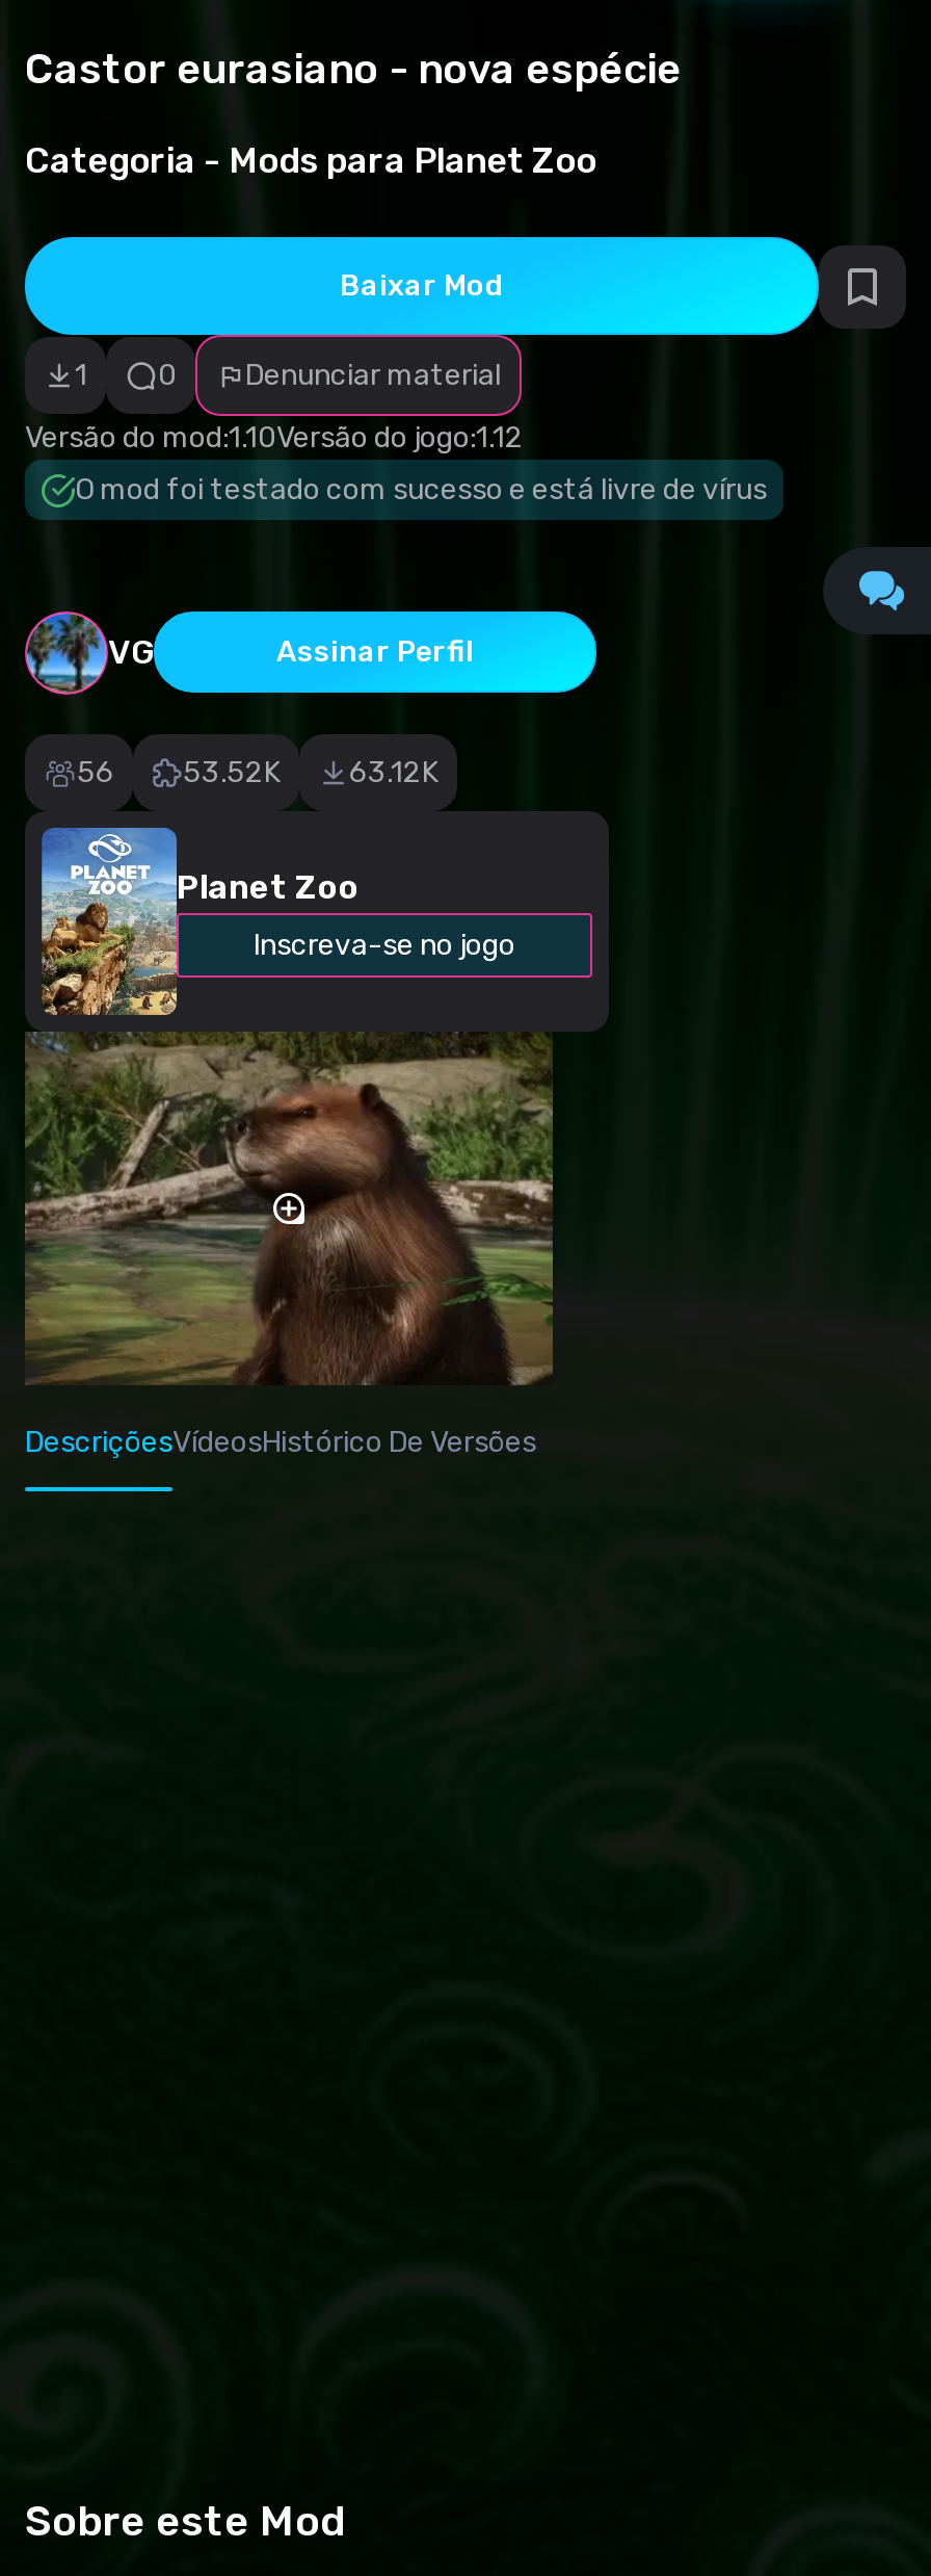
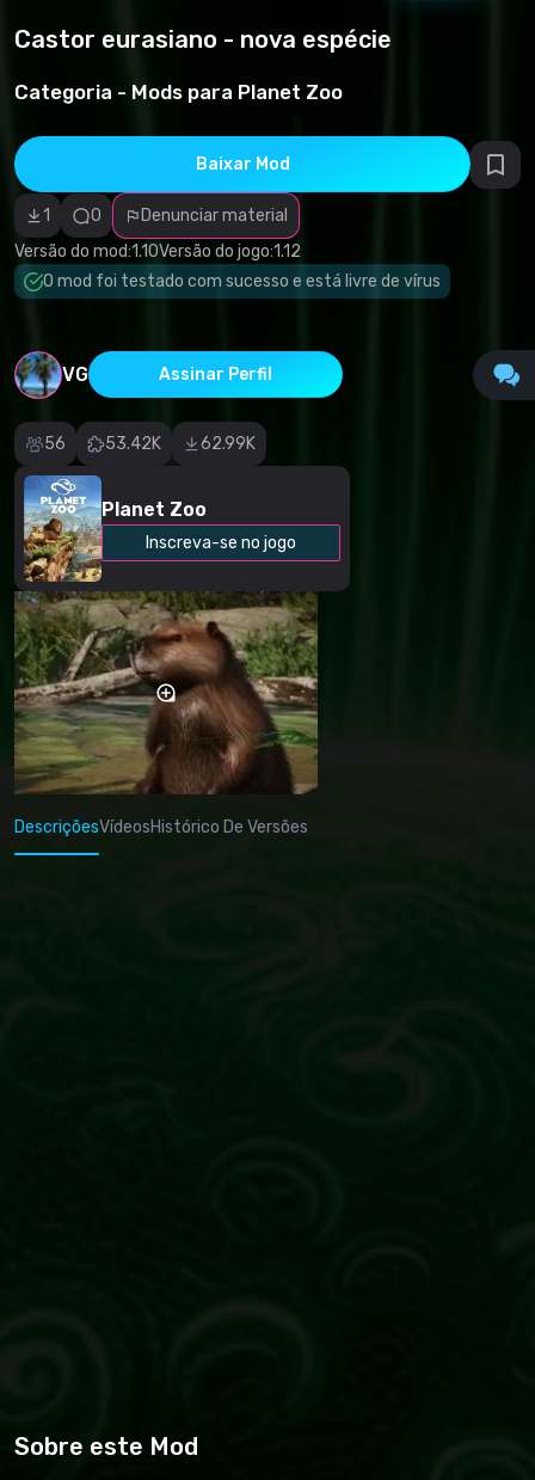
[825,549,925,693] [image] -> [474,317,531,399] [image]
[183,755,438,790] 53.52K | 63.12K -> [105,434,256,454] 53.42K | 62.99K

